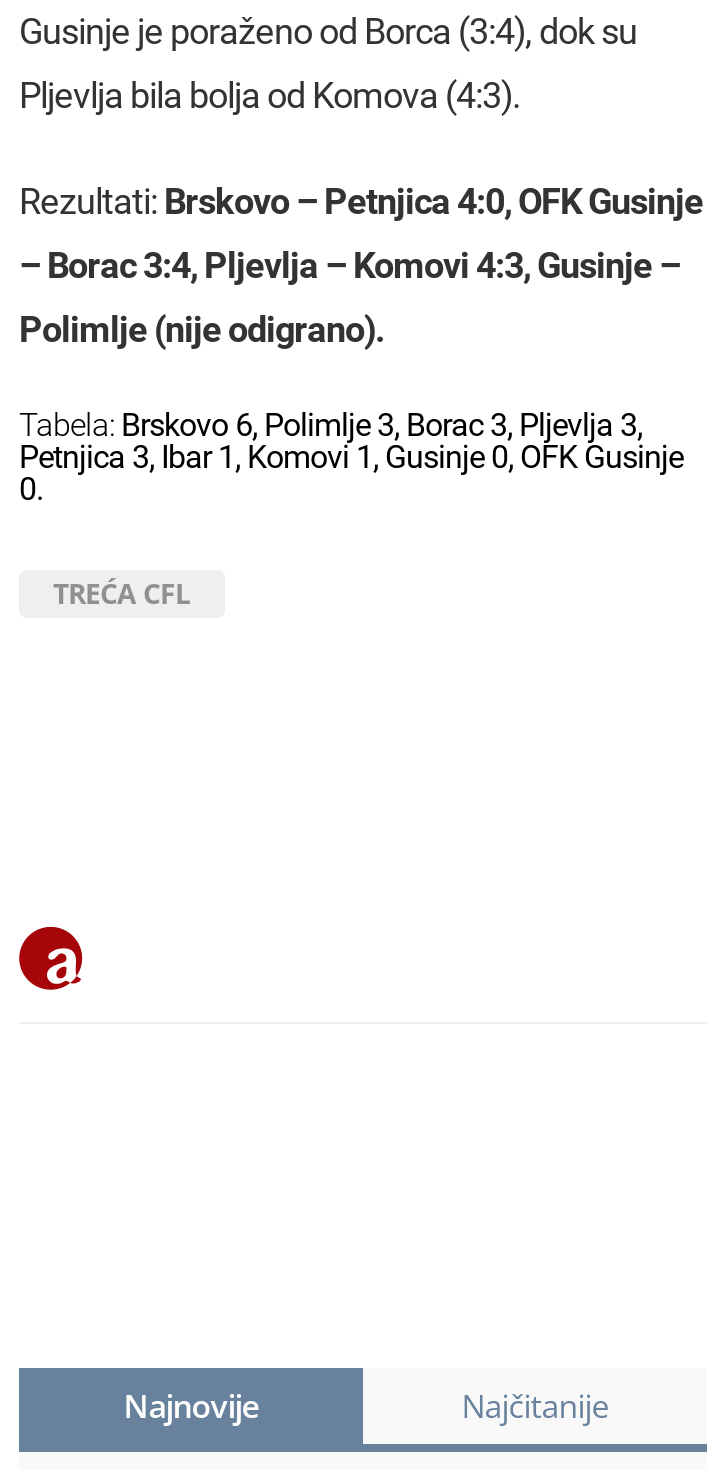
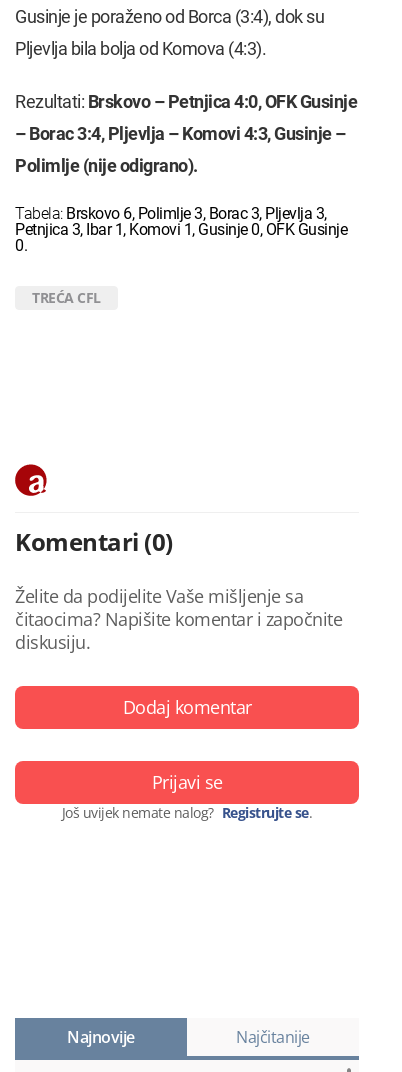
none -> [15,525,342,822] Komentari (0) | Želite da podijelite Vaše mišljenje sa | čitaocima? Napišite komentar i započnite | diskusiju. | Dodaj komentar | Prijavi se | Još uvijek nemate nalog? Registrujte se.

